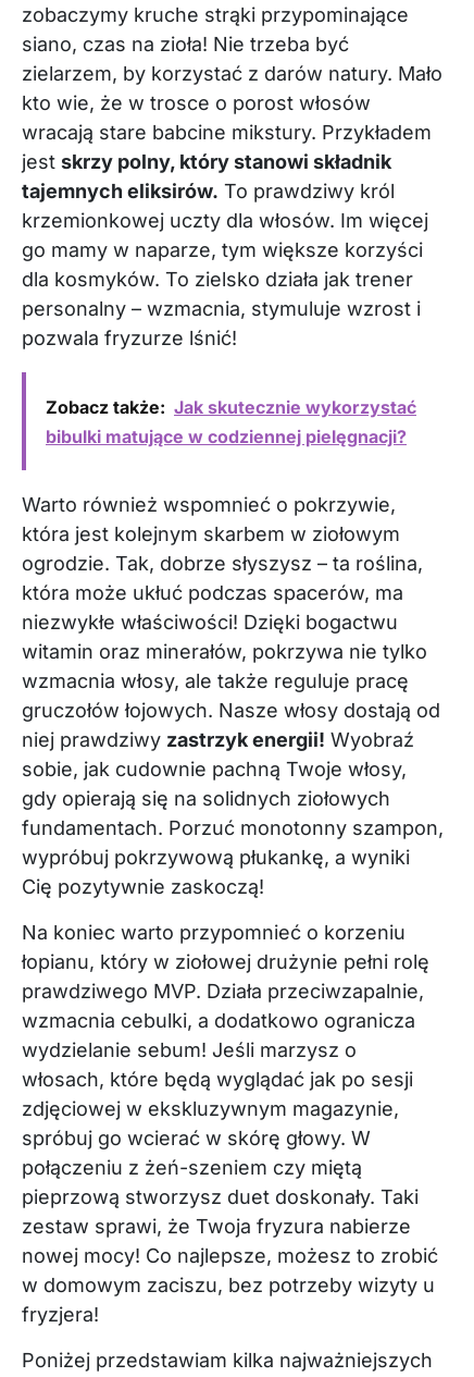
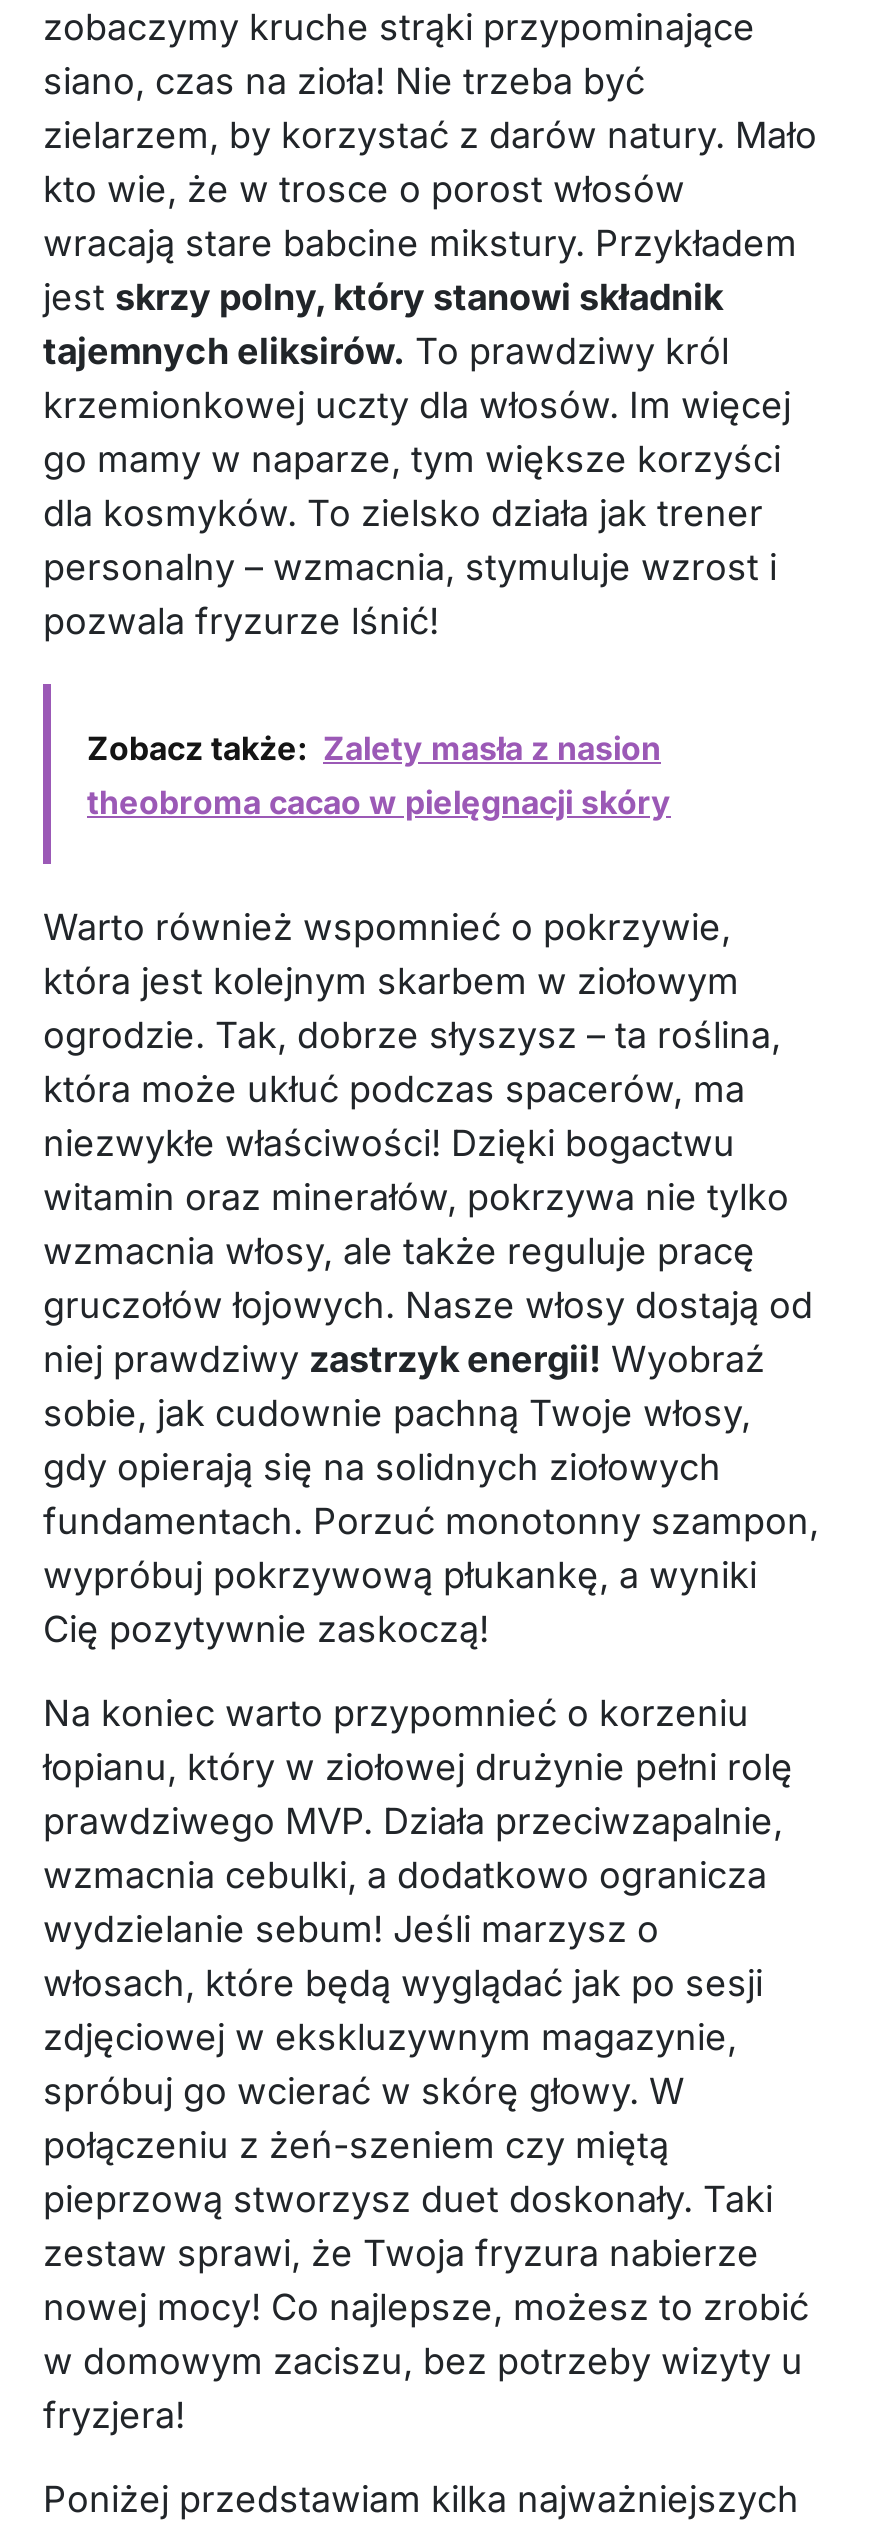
[46,397,416,448] Zobacz także: Jak skutecznie wykorzystać | bibulki matujące w codziennej pielęgnacji? -> [87,729,671,823] Zobacz także: Zalety masła z nasion | theobroma cacao w pielęgnacji skóry

